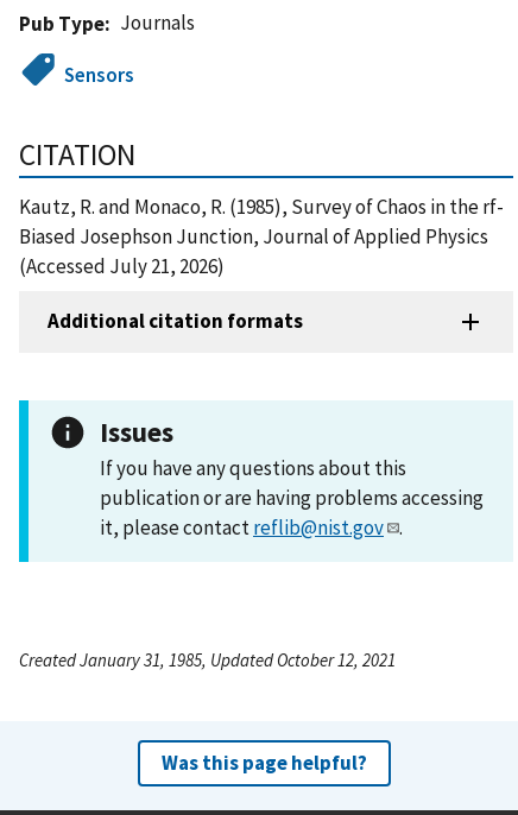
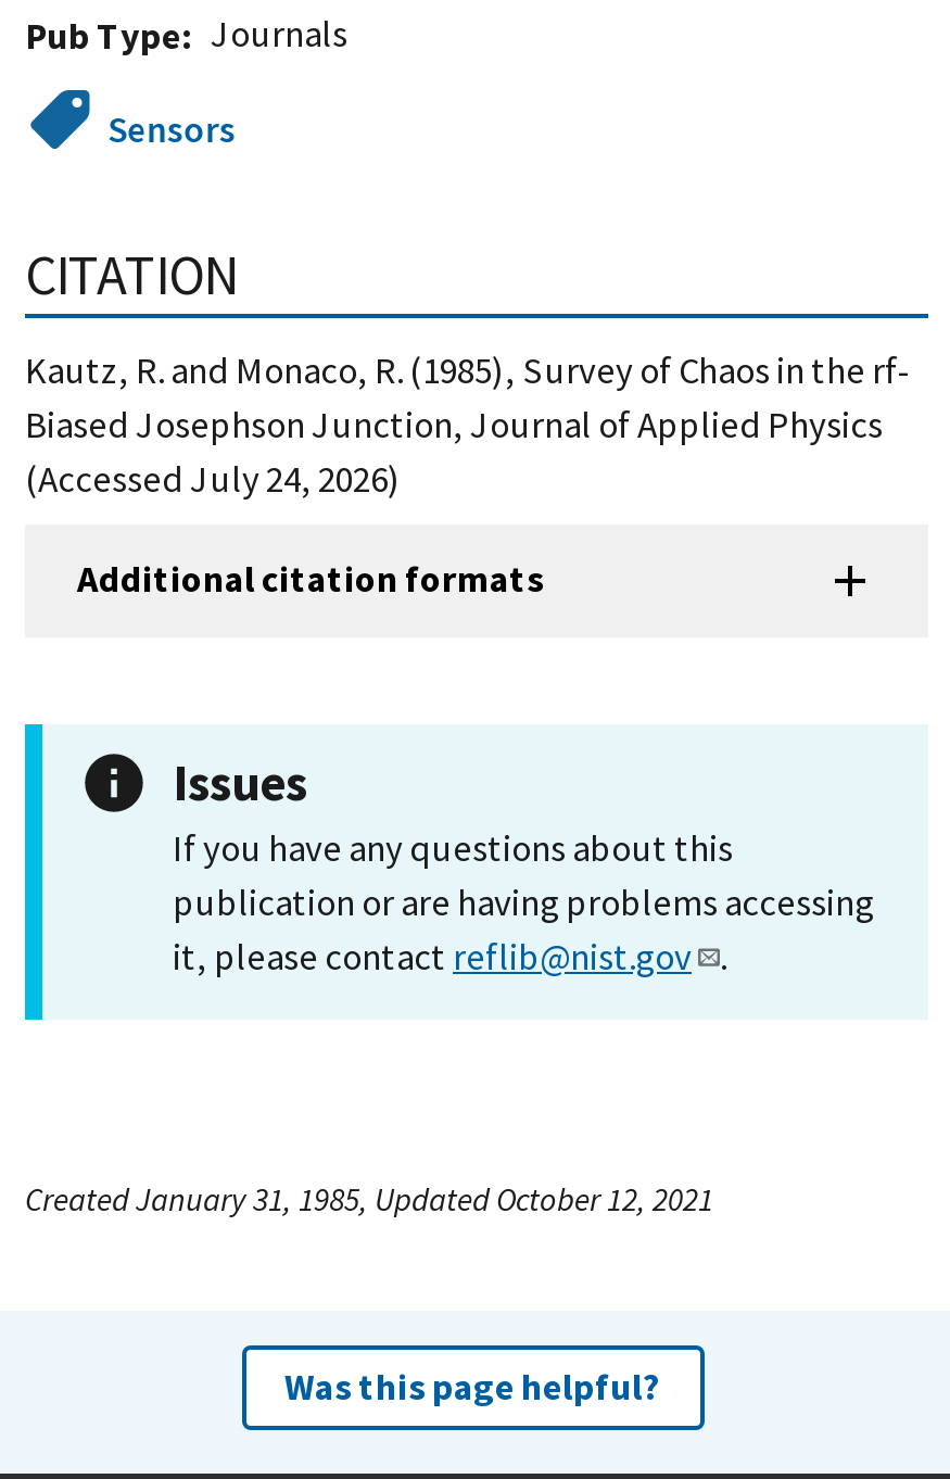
[19,253,225,279] (Accessed July 21, 2026) -> [25,455,401,503] (Accessed July 24, 2026)

